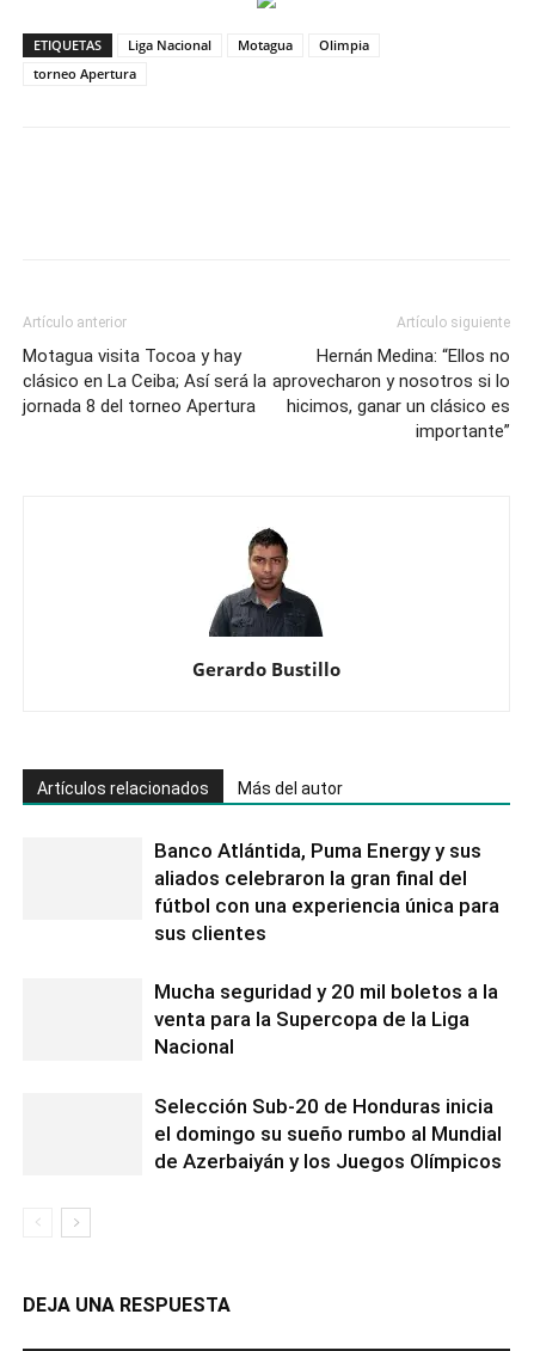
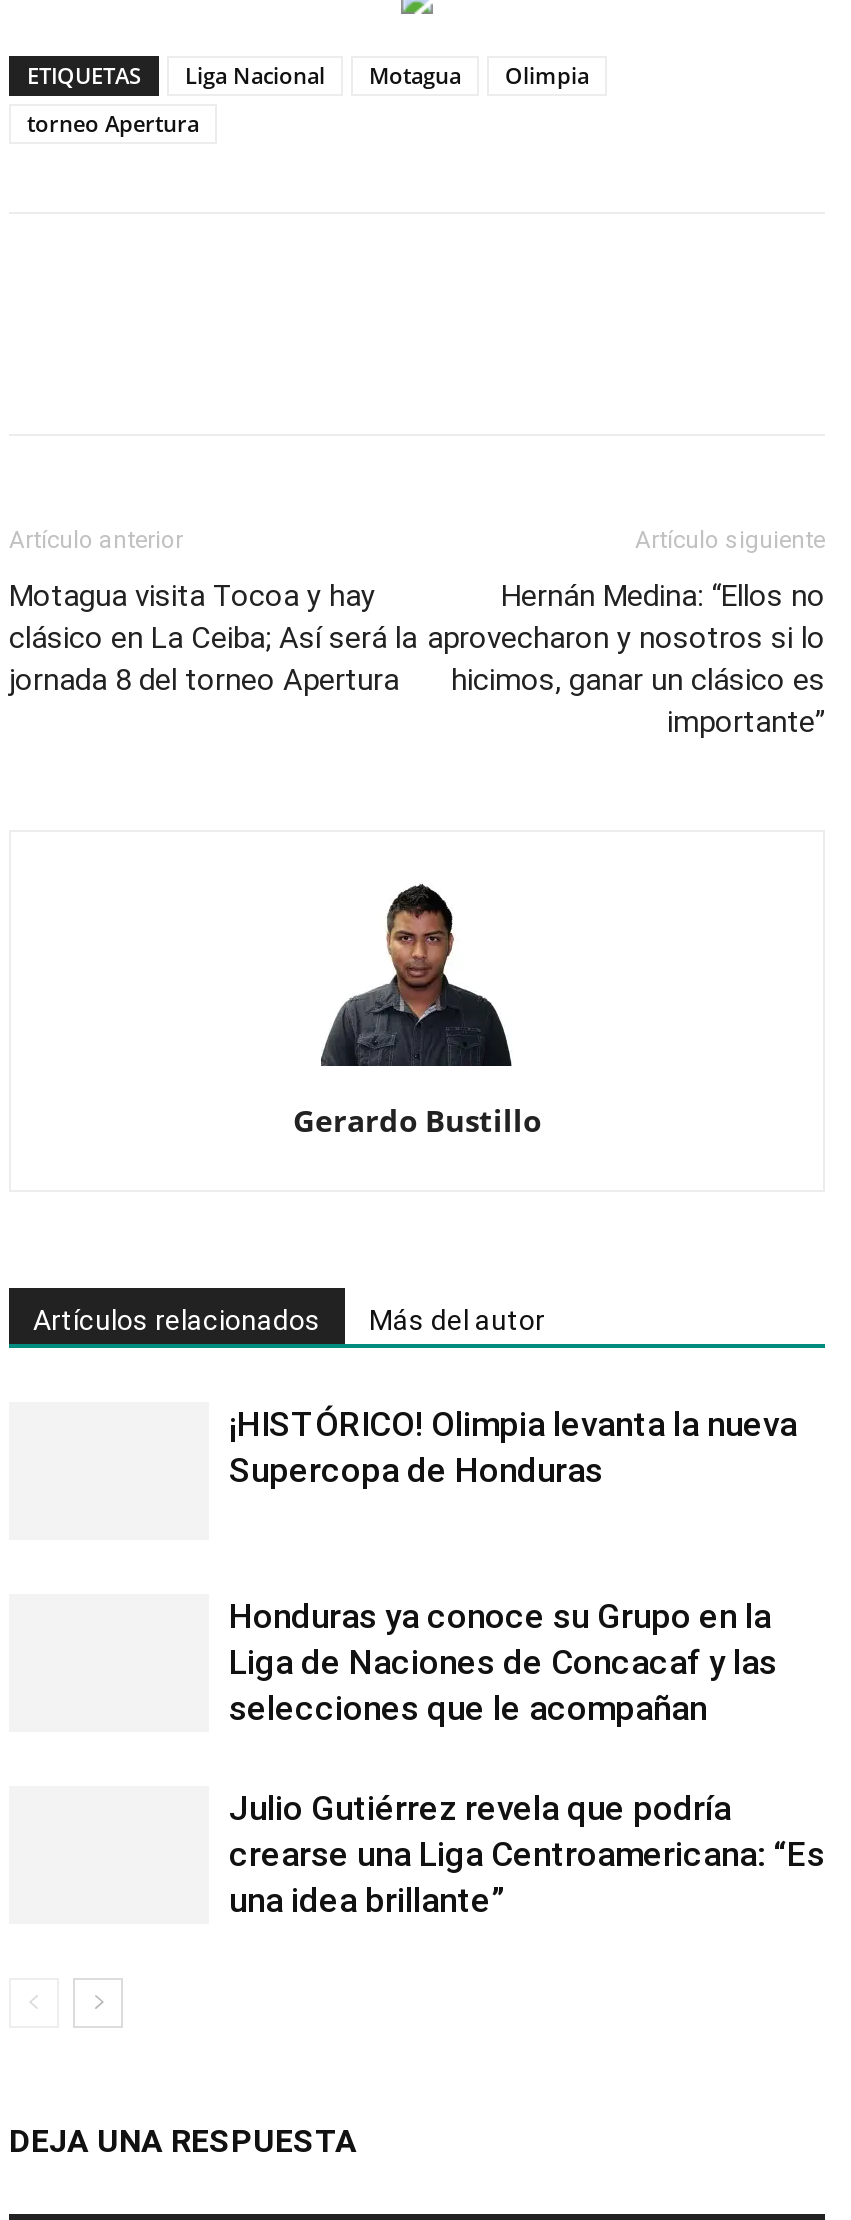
[154,839,499,945] Banco Atlántida, Puma Energy y sus | aliados celebraron la gran final del | fútbol con una experiencia única para | sus clientes -> [229,1404,797,1490] ¡HISTÓRICO! Olimpia levanta la nueva | Supercopa de Honduras
[154,980,498,1058] Mucha seguridad y 20 mil boletos a la | venta para la Supercopa de la Liga | Nacional -> [229,1596,777,1728] Honduras ya conoce su Grupo en la | Liga de Naciones de Concacaf y las | selecciones que le acompañan
[154,1094,502,1173] Selección Sub-20 de Honduras inicia | el domingo su sueño rumbo al Mundial | de Azerbaiyán y los Juegos Olímpicos -> [229,1788,825,1920] Julio Gutiérrez revela que podría | crearse una Liga Centroamericana: “Es | una idea brillante”

